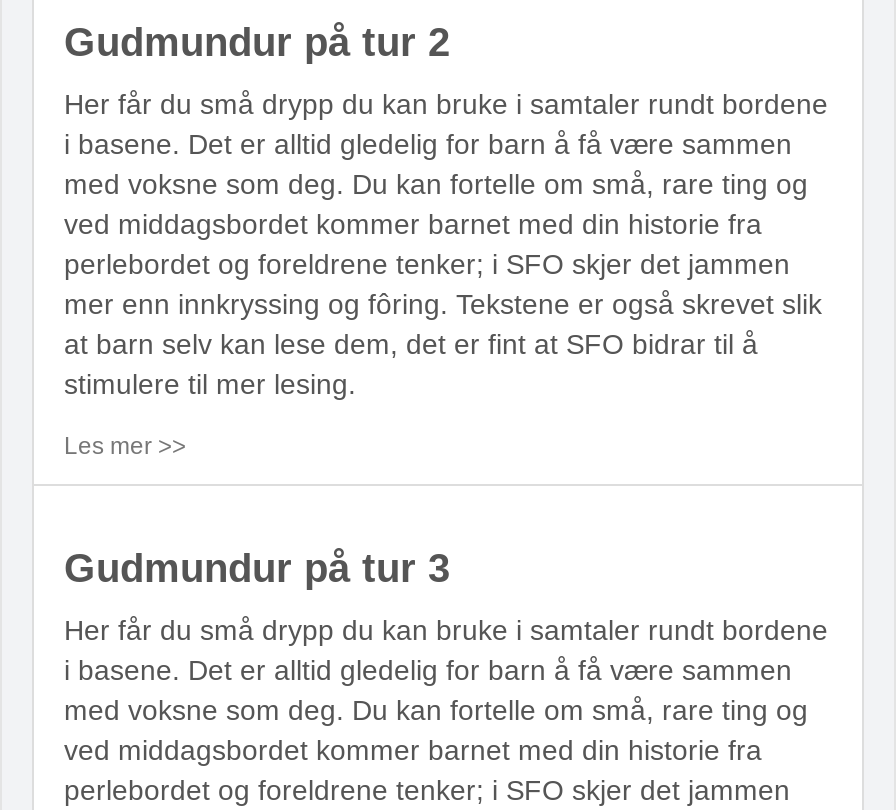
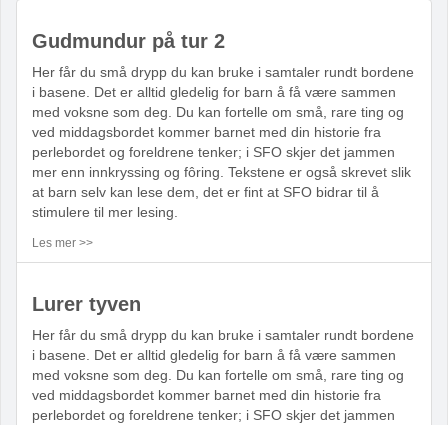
[64,545,450,589] Gudmundur på tur 3 -> [32,293,141,315] Lurer tyven

